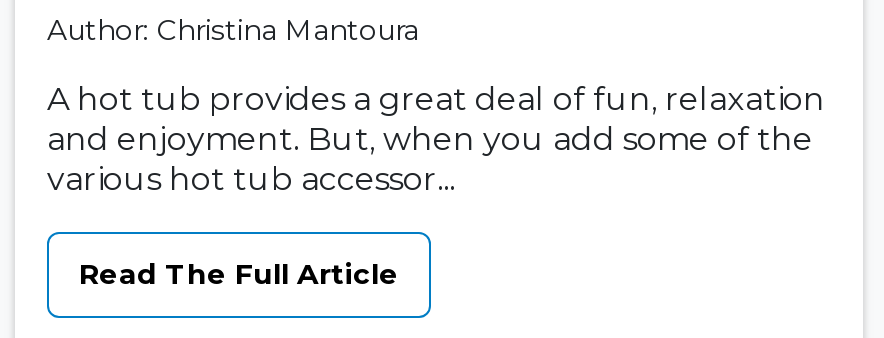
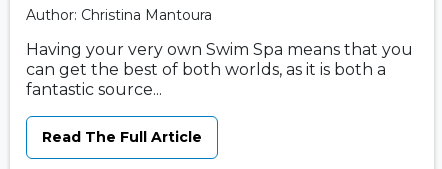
[47,79,825,197] A hot tub provides a great deal of fun, relaxation | and enjoyment. But, when you add some of the | various hot tub accessor... -> [26,40,413,99] Having your very own Swim Spa means that you | can get the best of both worlds, as it is both a | fantastic source...

